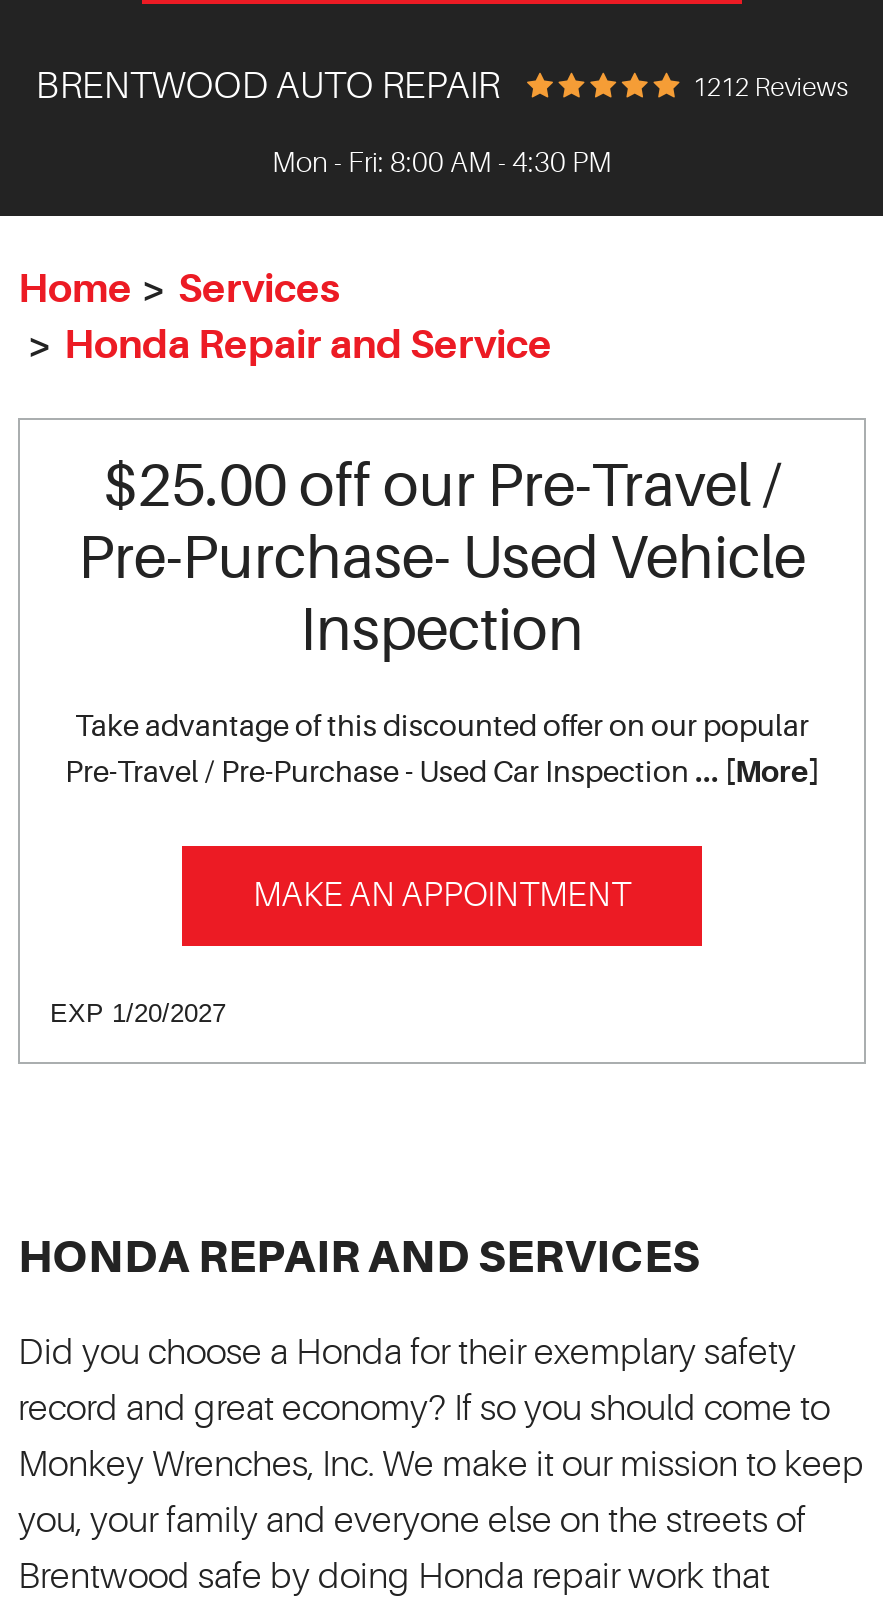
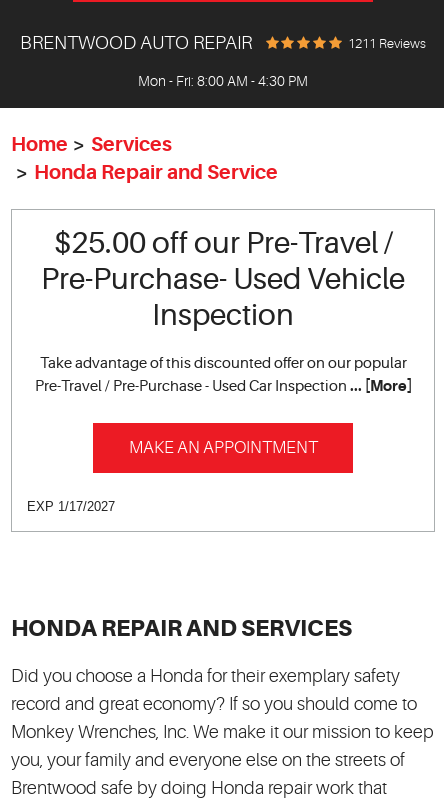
[692,71,848,101] 1212 Reviews -> [348,36,426,51] 1211 Reviews
[50,999,226,1029] EXP 1/20/2027 -> [27,499,115,514] EXP 1/17/2027

